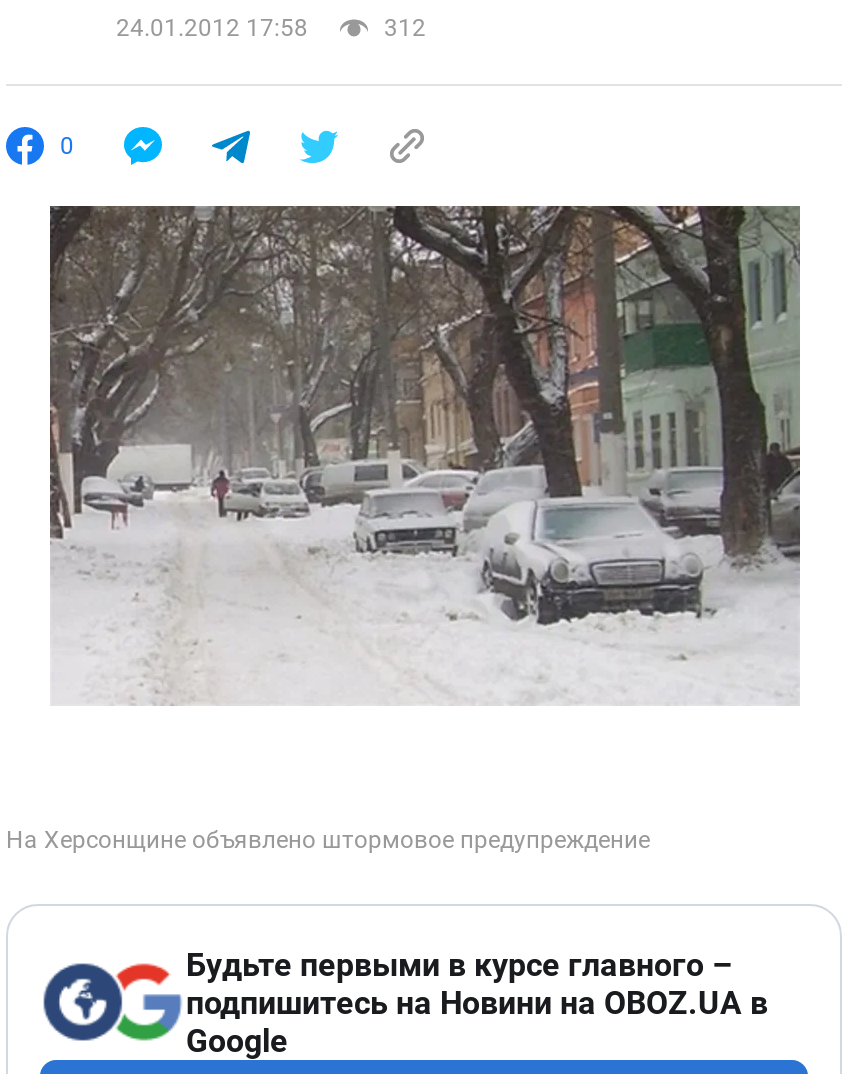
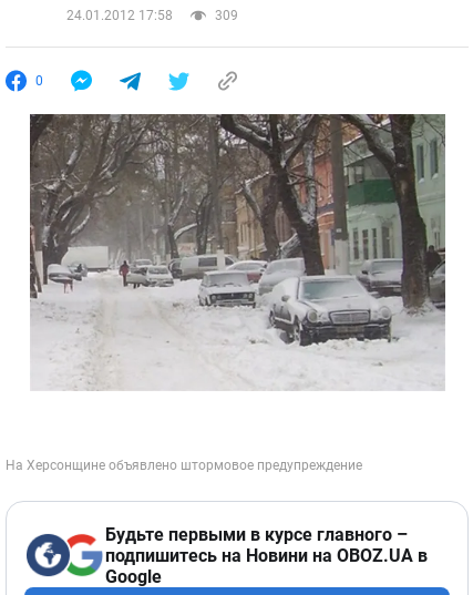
[384,14,426,42] 312 -> [215,8,238,23] 309

